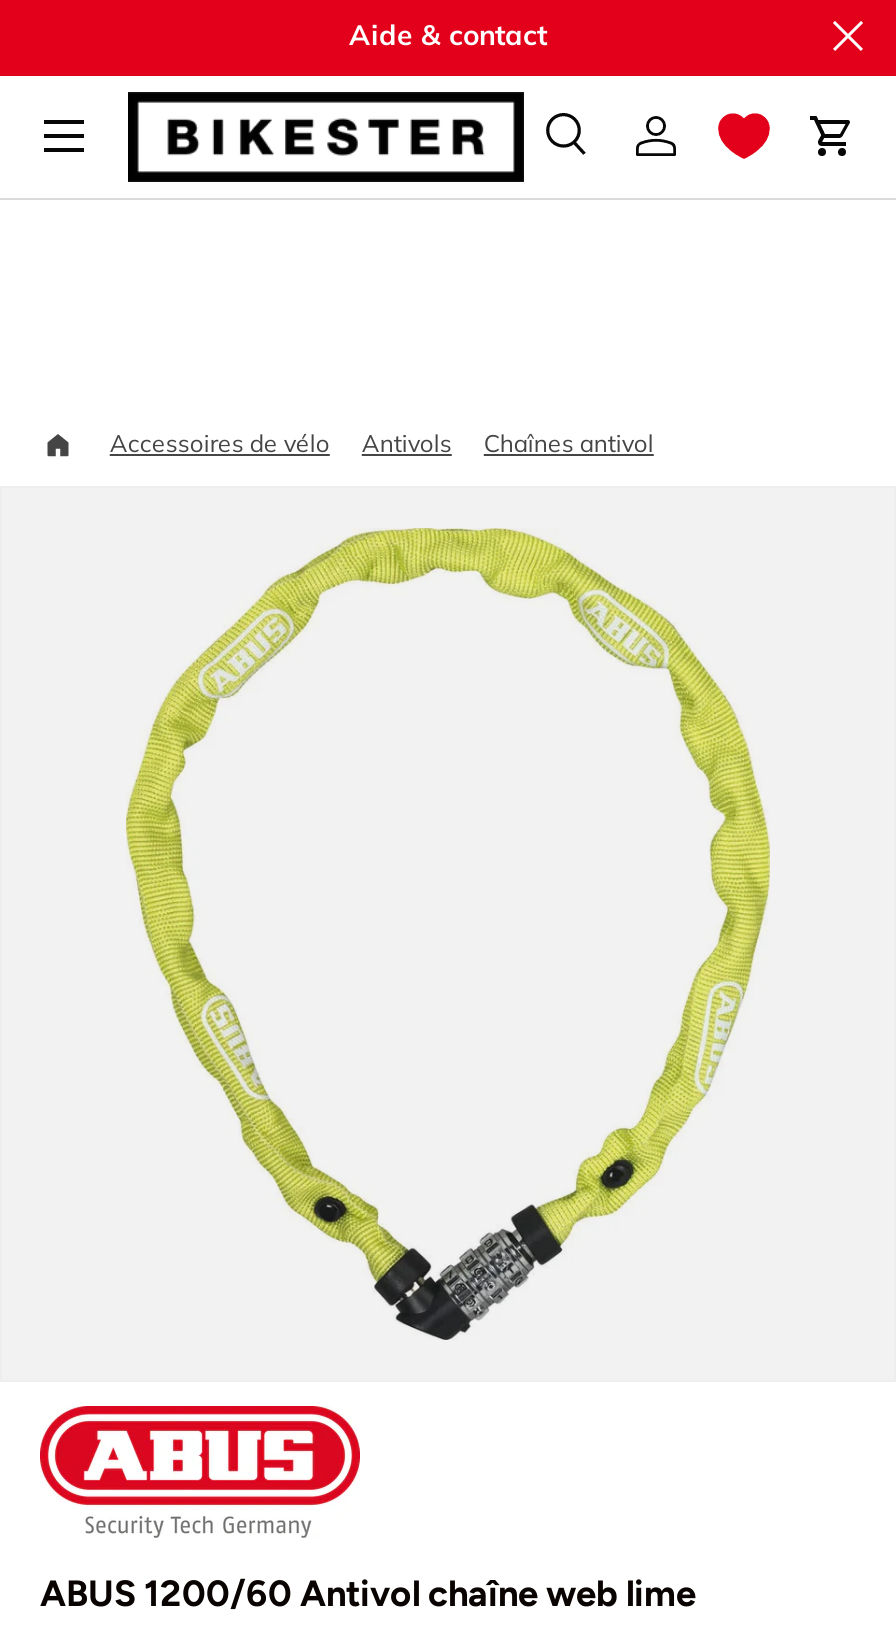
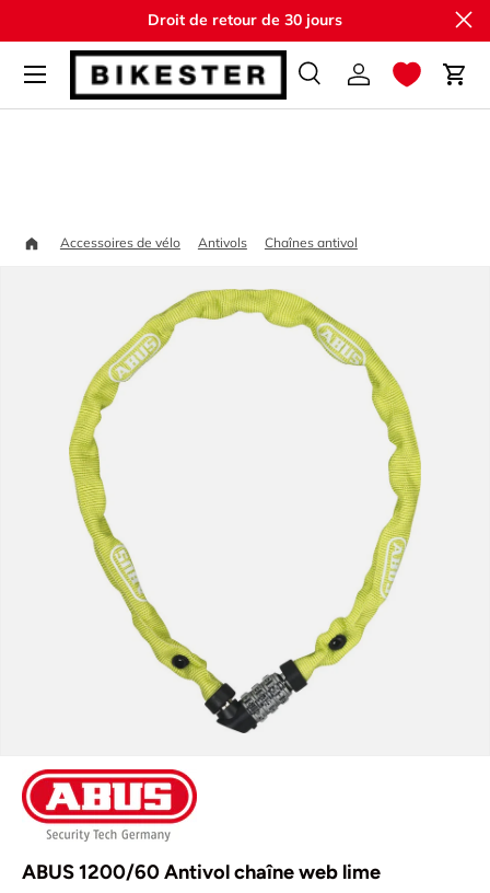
[349,16,547,52] Aide & contact -> [148,9,342,28] Droit de retour de 30 jours

